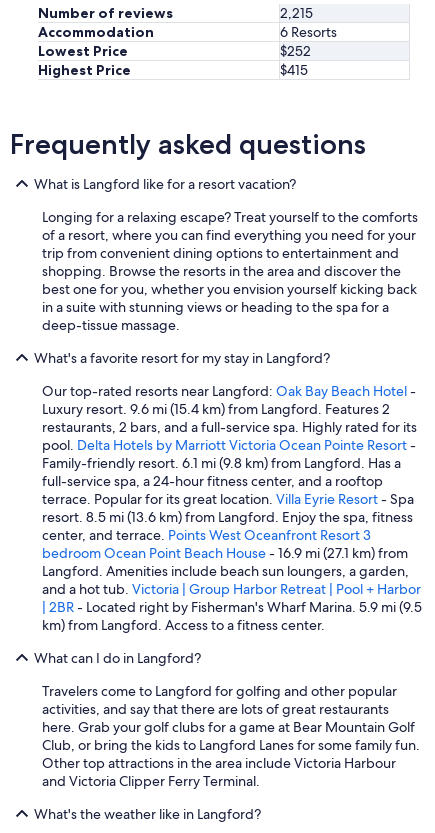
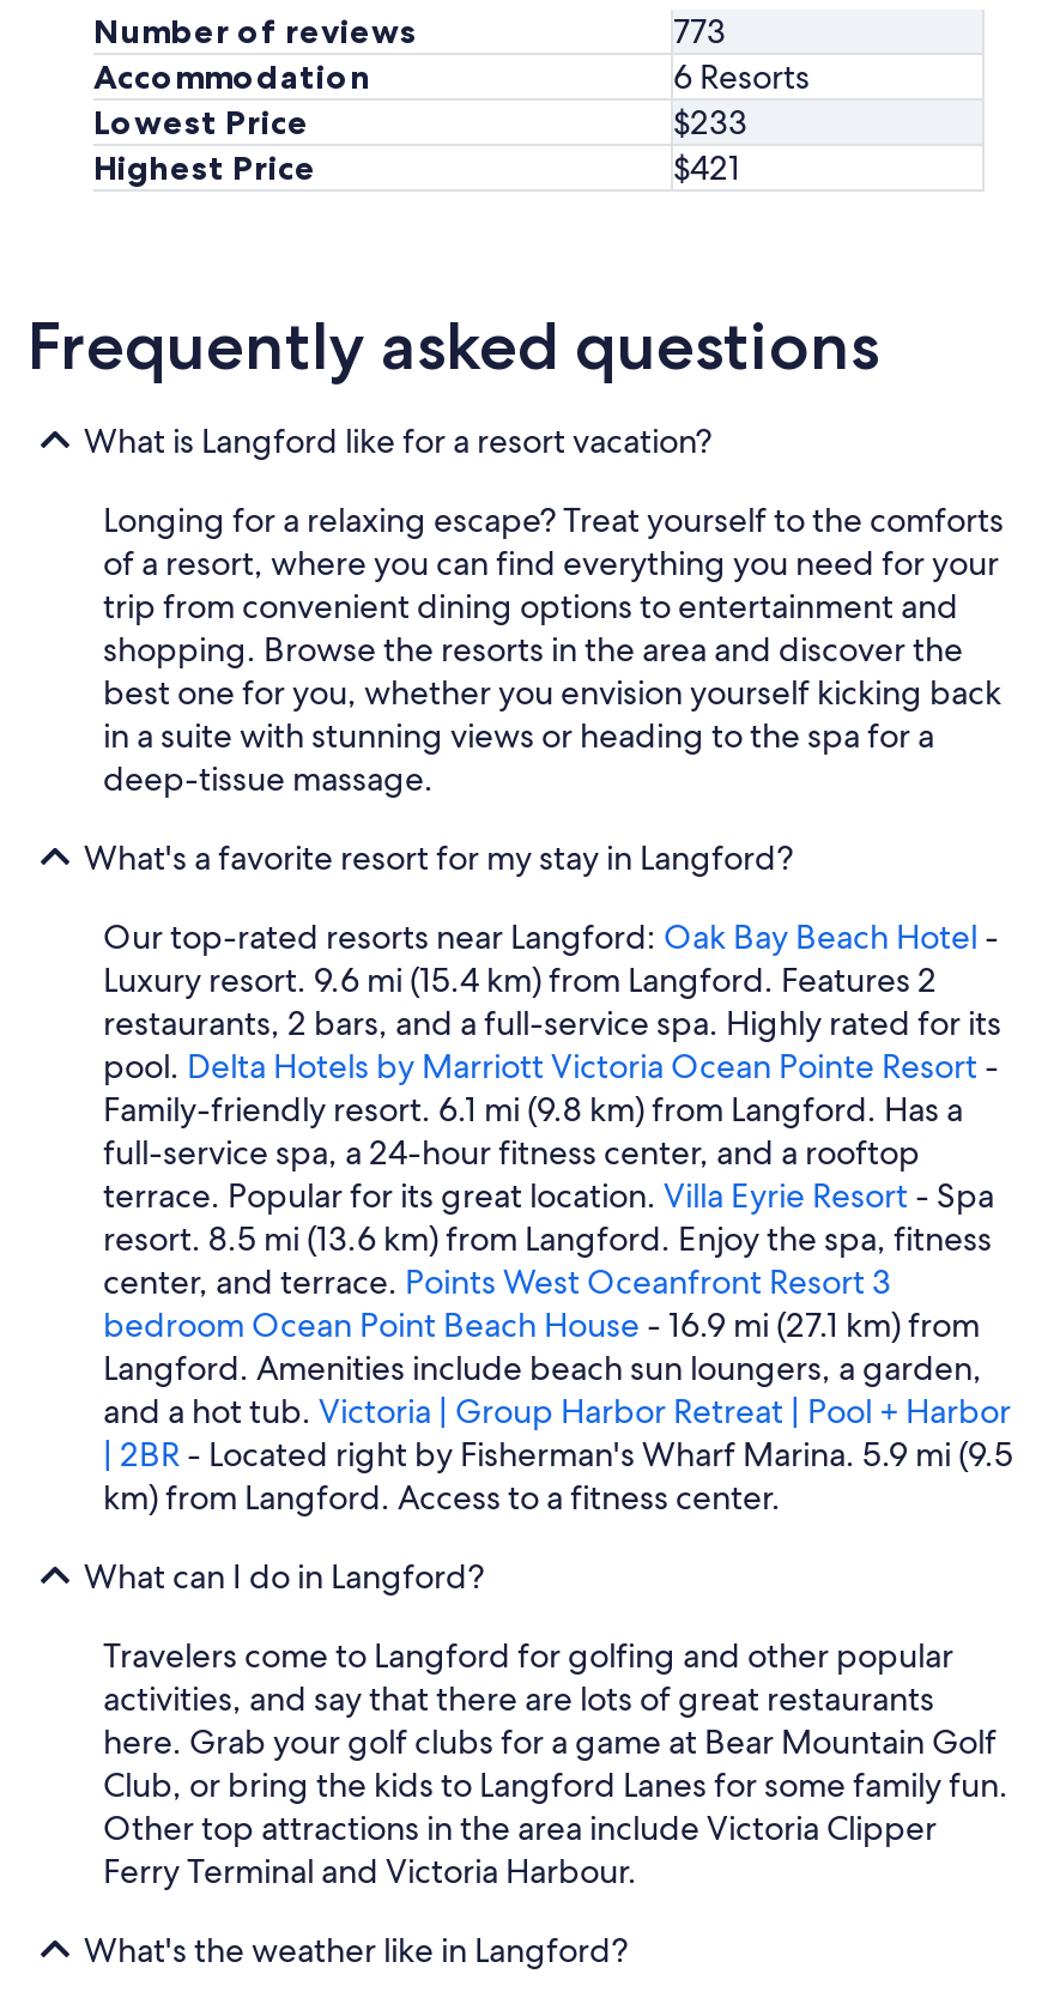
[280,4,313,22] 2,215 -> [673,9,726,52] 773
[280,42,311,60] $252 -> [673,100,747,143] $233
[280,61,308,79] $415 -> [673,146,740,189] $421
[42,754,396,790] Other top attractions in the area include Victoria Harbour | and Victoria Clipper Ferry Terminal. -> [103,1806,937,1892] Other top attractions in the area include Victoria Clipper | Ferry Terminal and Victoria Harbour.

